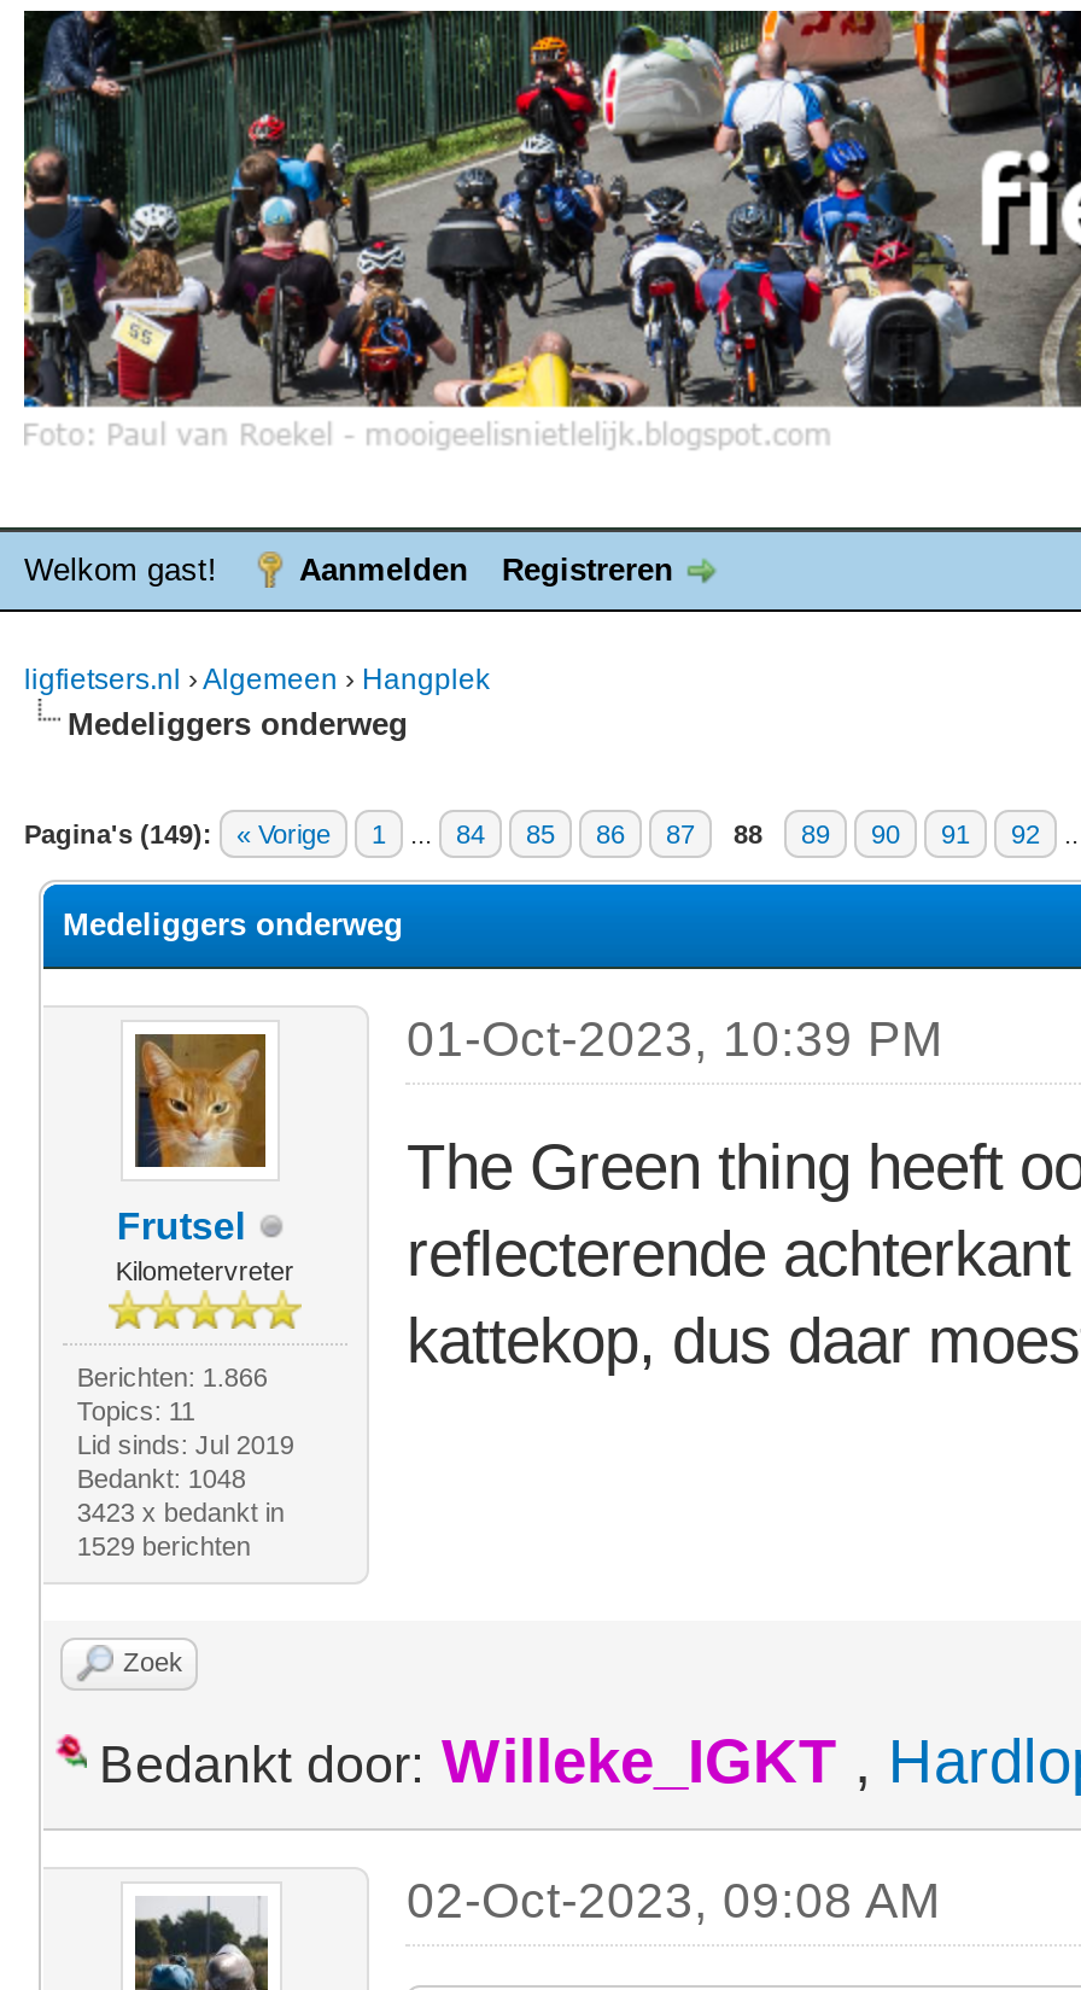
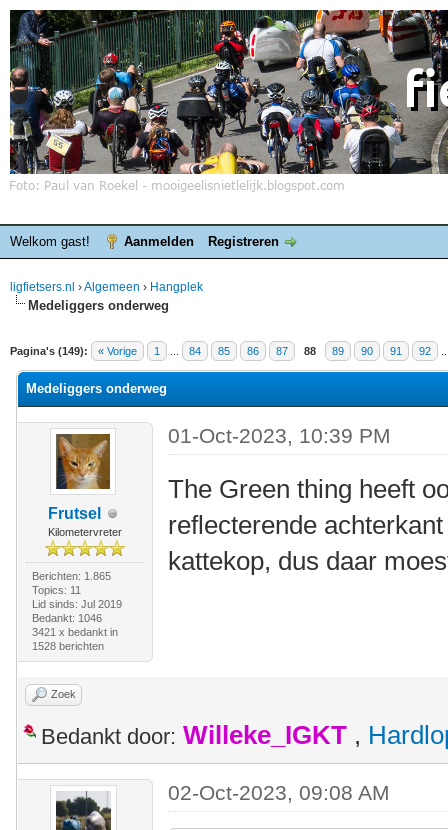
[77,1362,268,1391] Berichten: 1.866 -> [32,570,111,582] Berichten: 1.865
[77,1464,246,1493] Bedankt: 1048 -> [32,612,102,624] Bedankt: 1046
[77,1498,284,1527] 3423 x bedankt in -> [32,626,118,638] 3421 x bedankt in
[77,1531,251,1560] 1529 berichten -> [32,640,104,652] 1528 berichten

